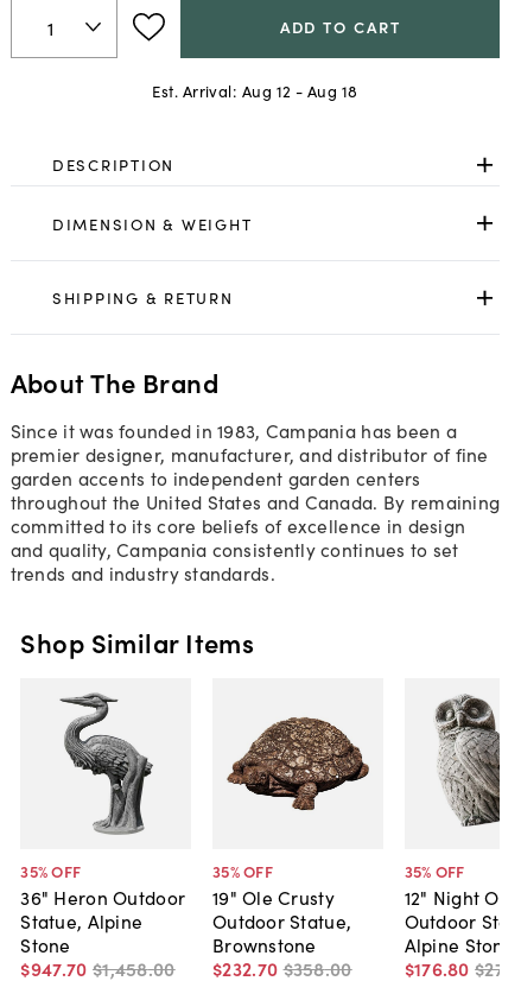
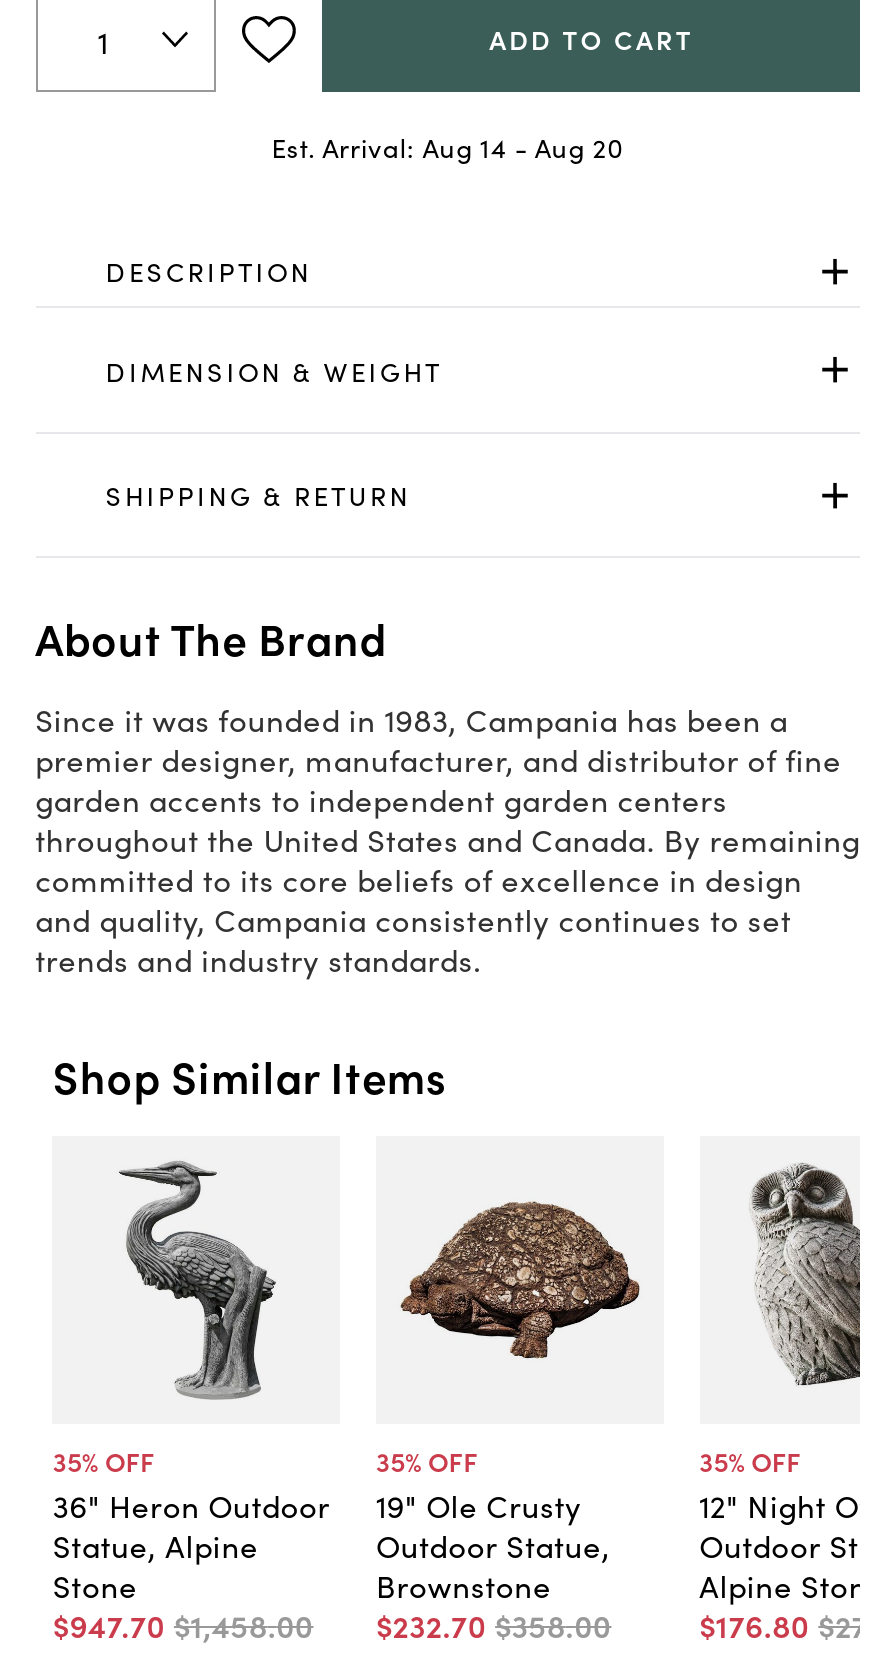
[152,79,358,102] Est. Arrival: Aug 12 - Aug 18 -> [272,128,624,166] Est. Arrival: Aug 14 - Aug 20

